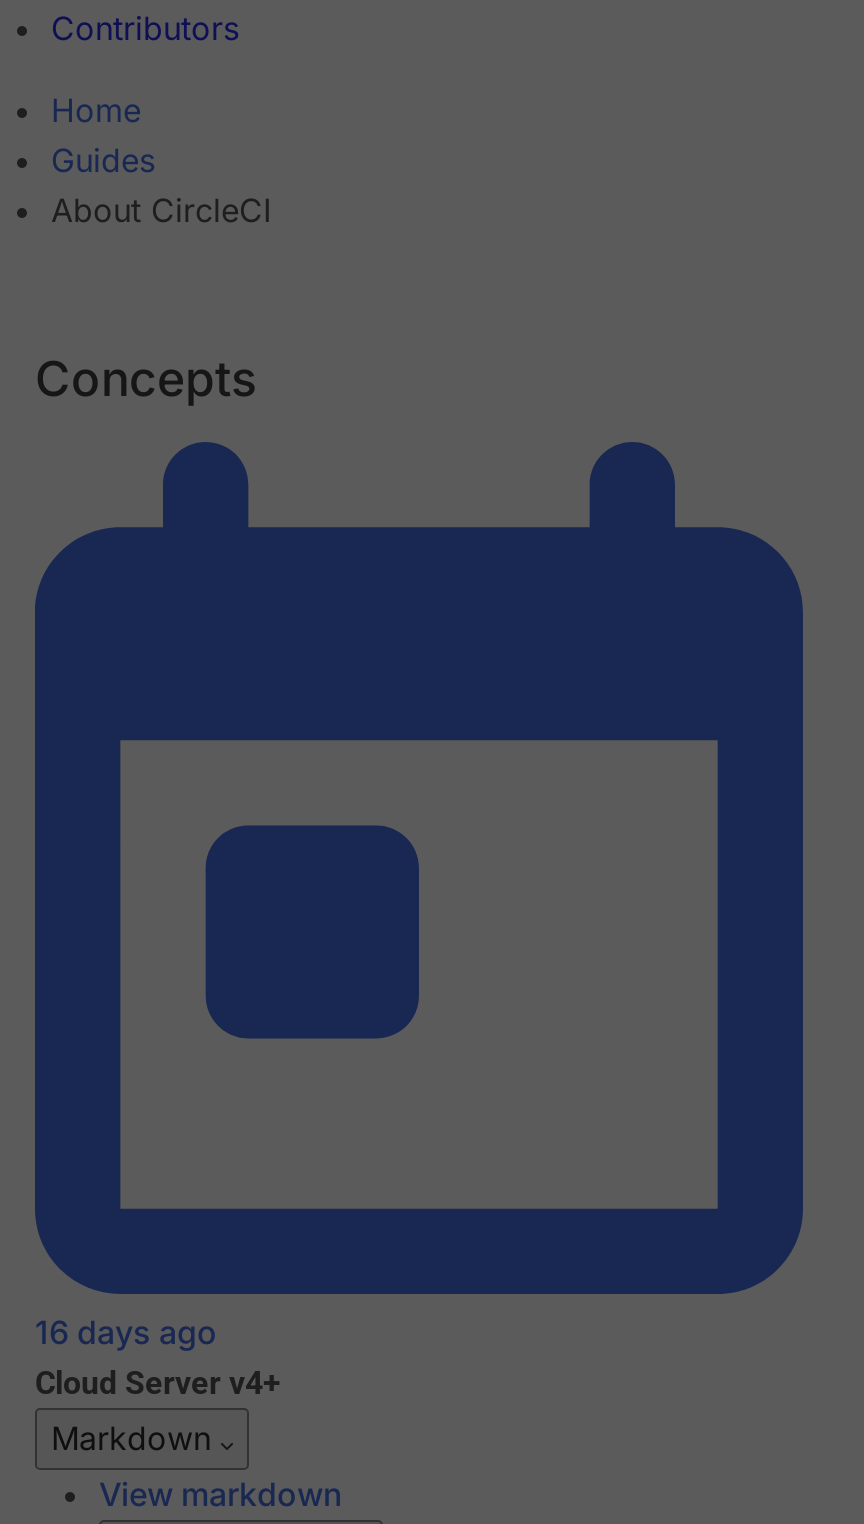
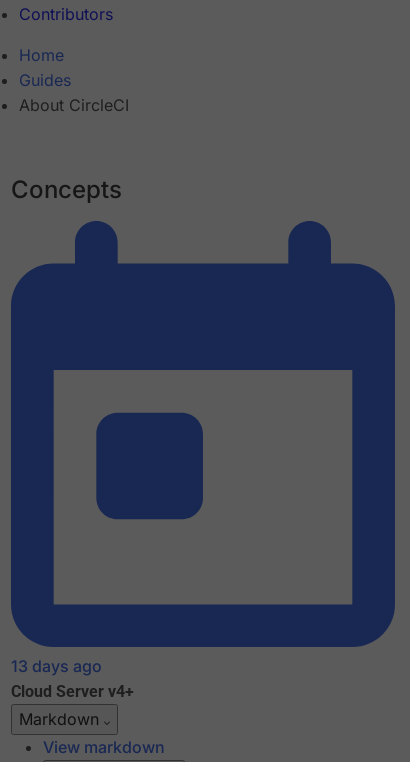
[35,1313,217,1353] 16 days ago -> [11,656,102,676] 13 days ago

